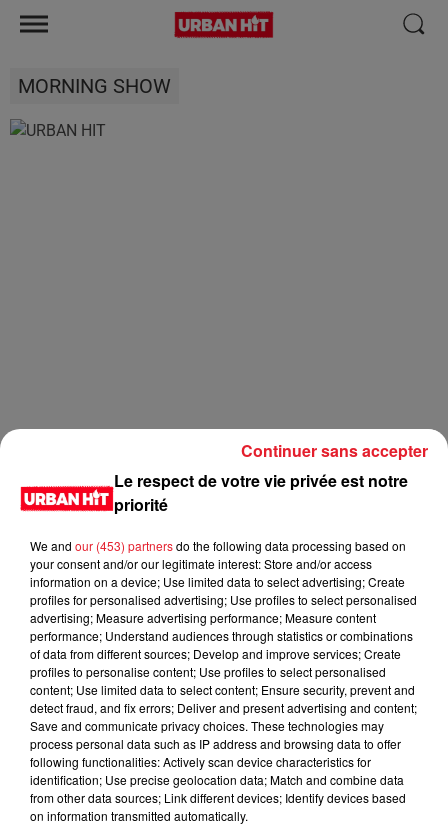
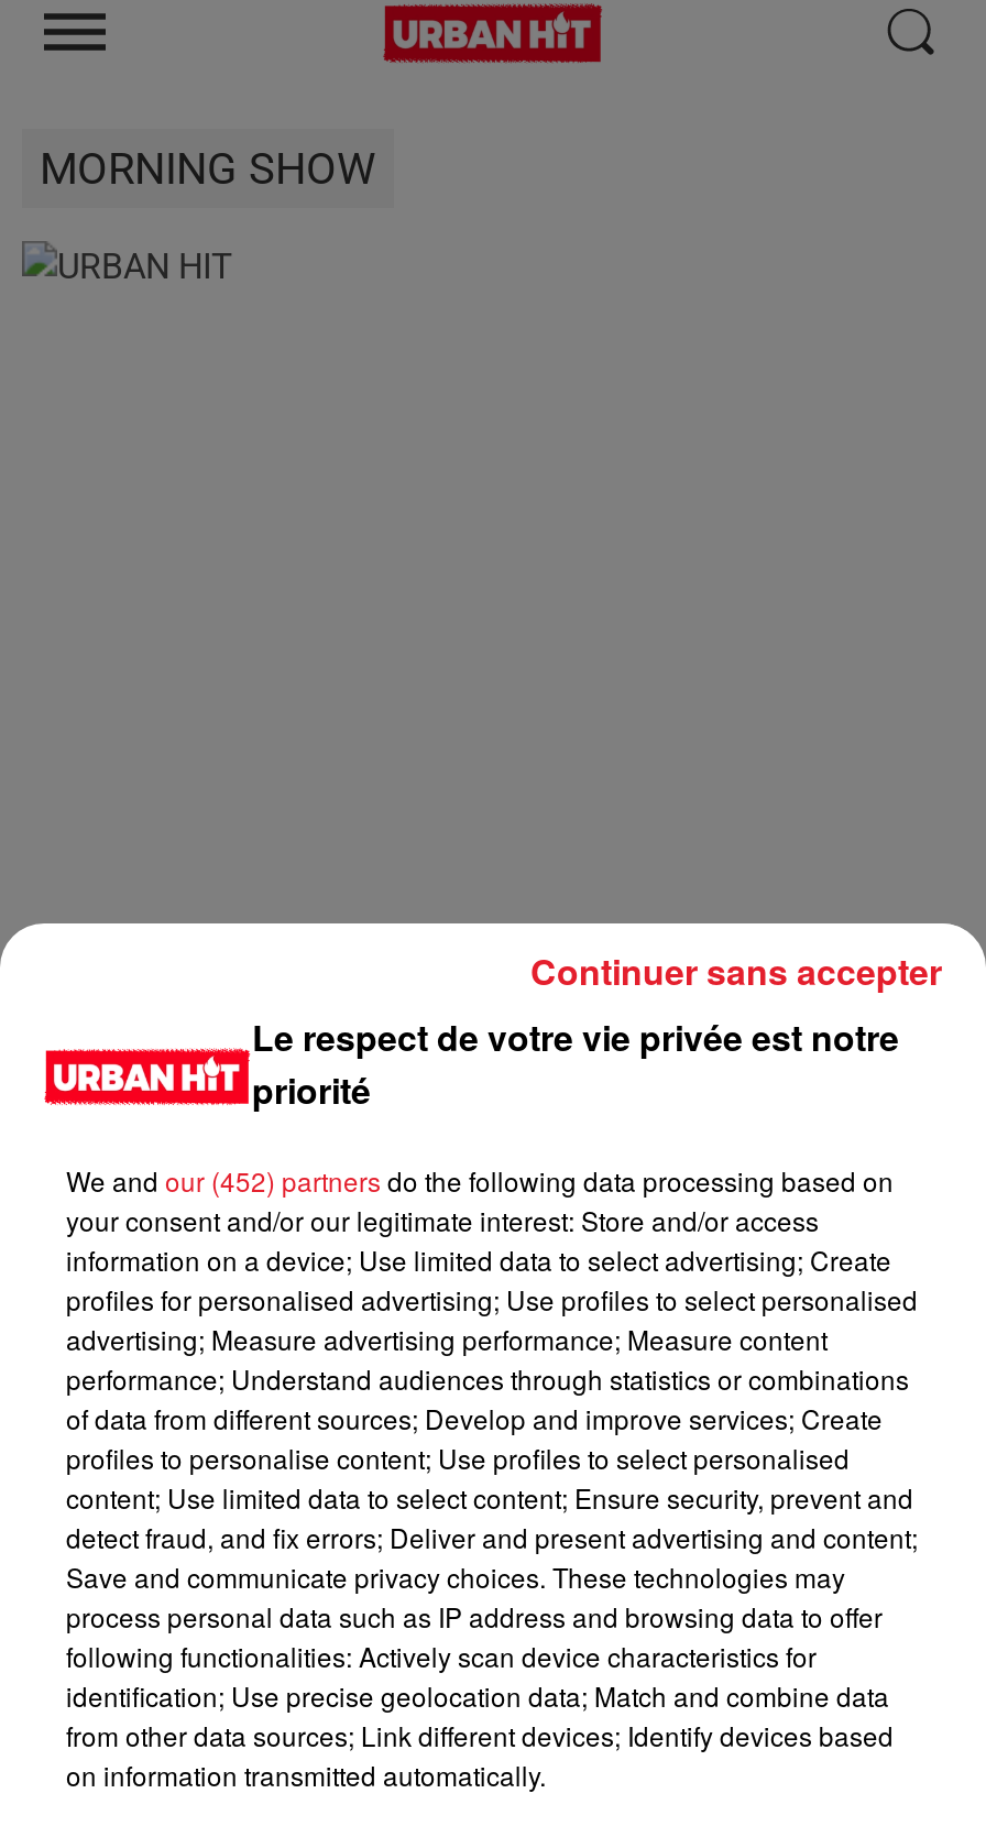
[30,537,406,554] We and our (453) partners do the following data processing based on -> [66,1161,894,1199] We and our (452) partners do the following data processing based on

